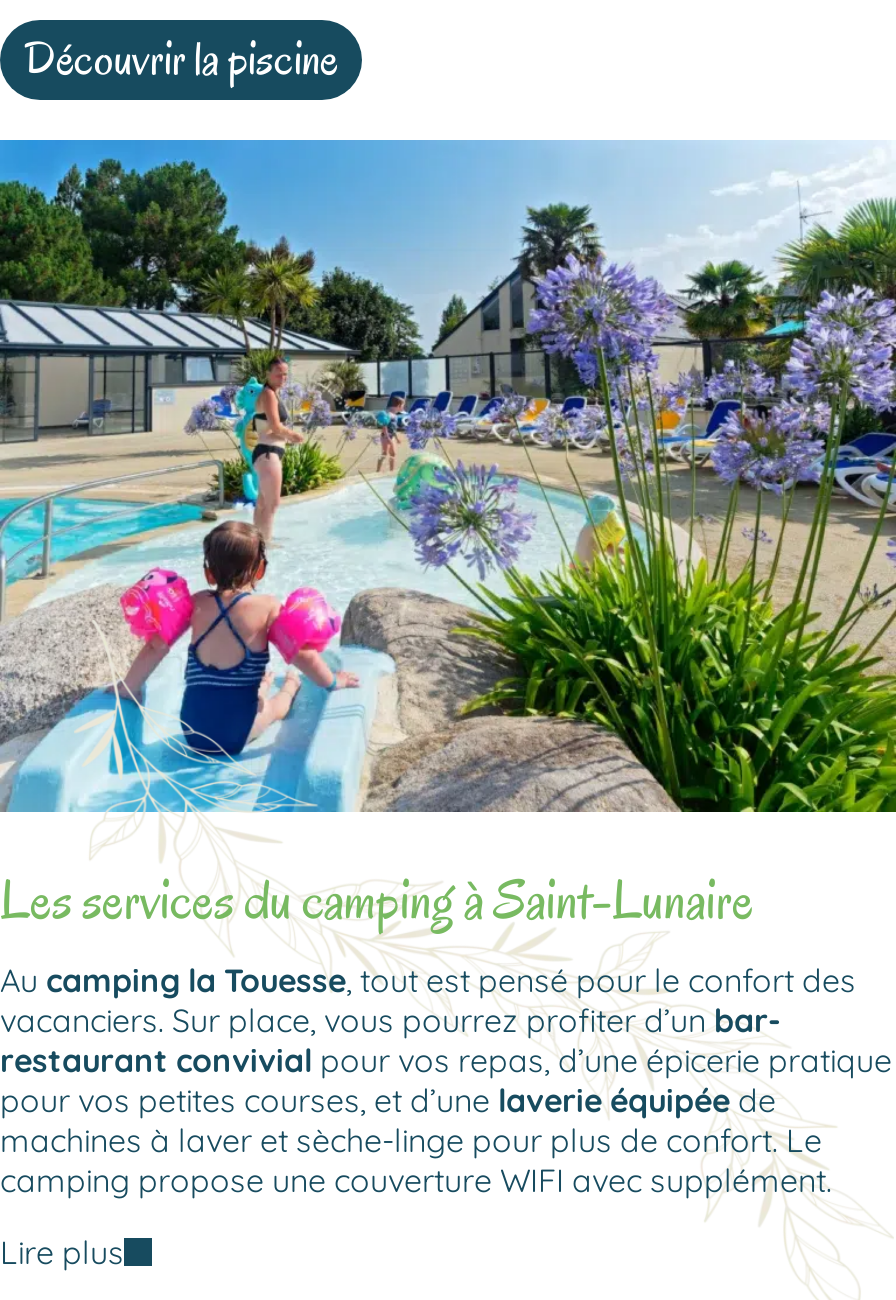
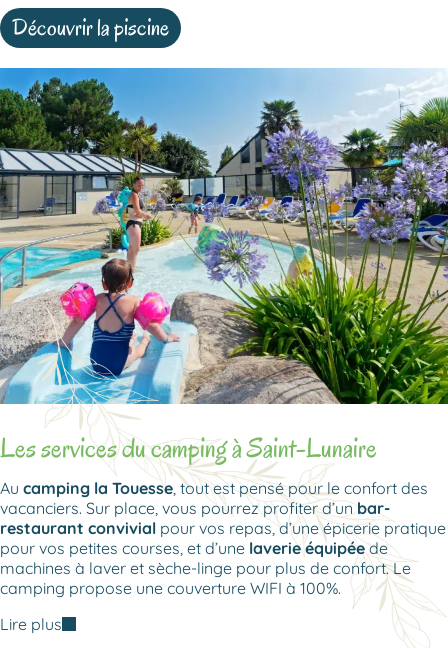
[0,1159,832,1199] camping propose une couverture WIFI avec supplément. -> [0,578,341,598] camping propose une couverture WIFI à 100%.

